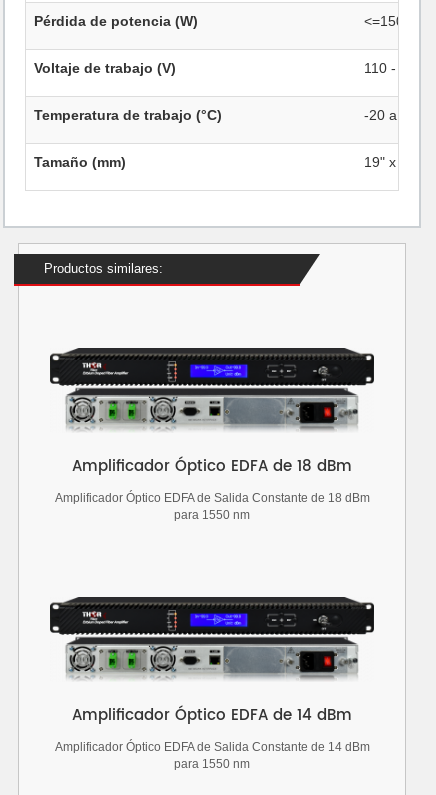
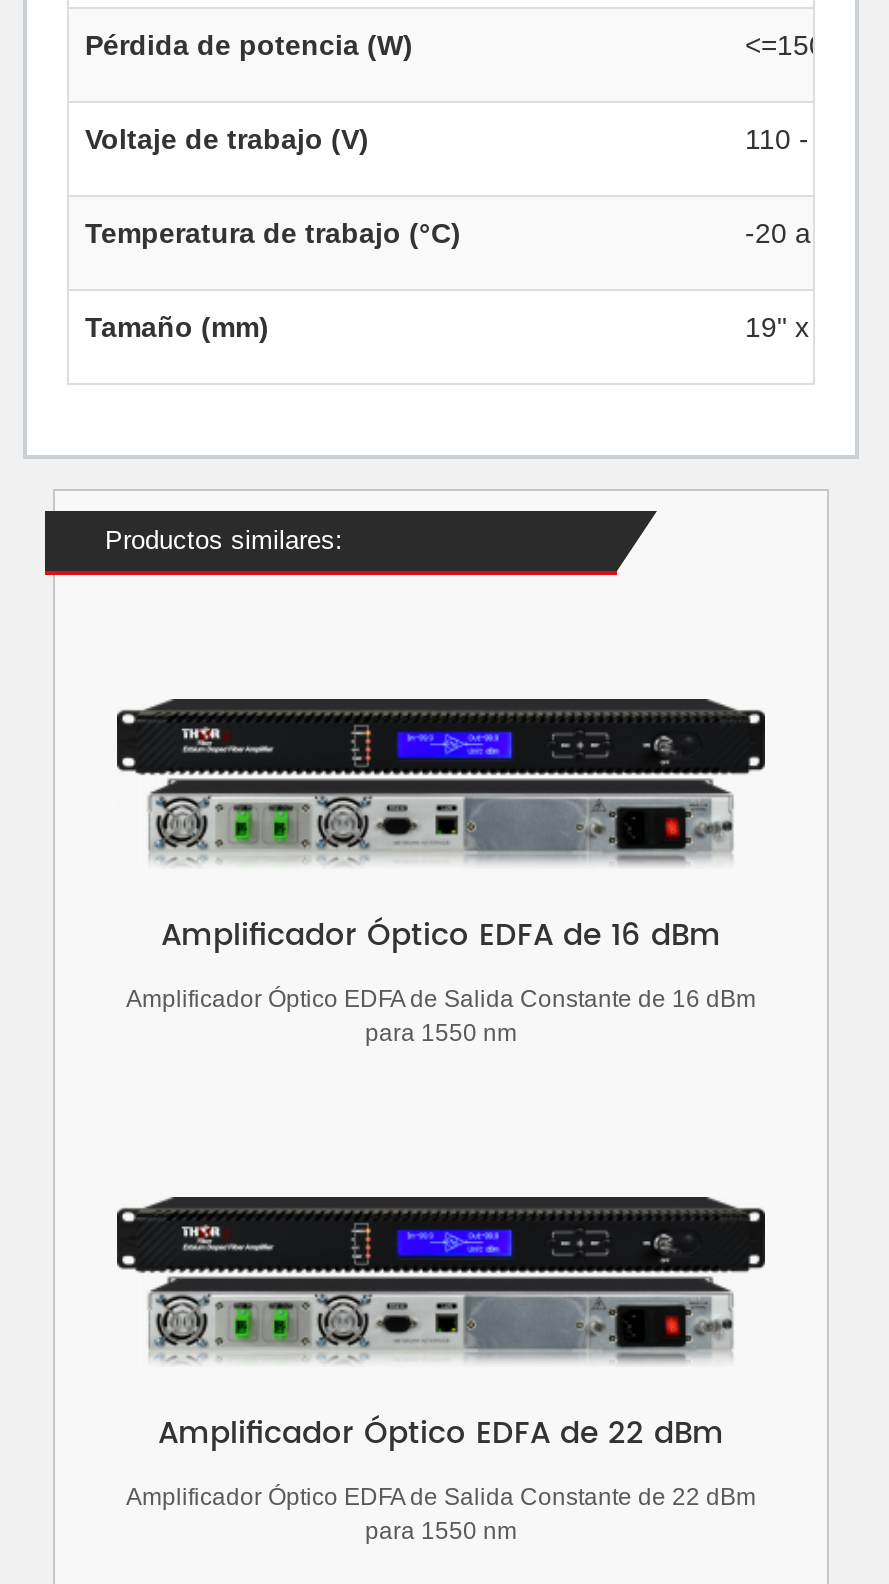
[72,454,352,479] Amplificador Óptico EDFA de 18 dBm -> [161,911,721,961] Amplificador Óptico EDFA de 16 dBm
[54,491,369,505] Amplificador Óptico EDFA de Salida Constante de 18 dBm -> [126,985,756,1013] Amplificador Óptico EDFA de Salida Constante de 16 dBm
[72,703,352,728] Amplificador Óptico EDFA de 14 dBm -> [158,1409,724,1459] Amplificador Óptico EDFA de 22 dBm
[54,740,369,754] Amplificador Óptico EDFA de Salida Constante de 14 dBm -> [126,1483,756,1511] Amplificador Óptico EDFA de Salida Constante de 22 dBm

